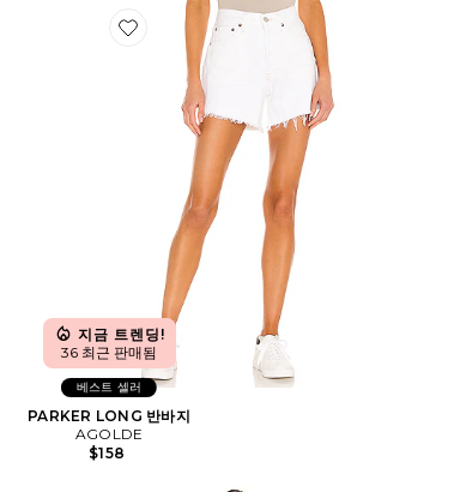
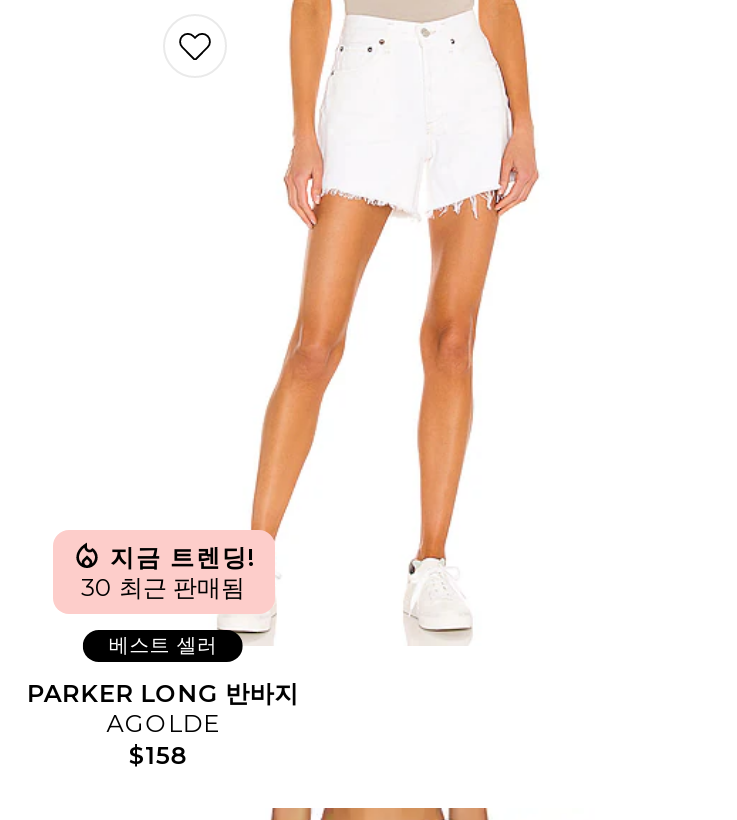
[61,343,157,361] 36 최근 판매됨 -> [81,572,245,602] 30 최근 판매됨

